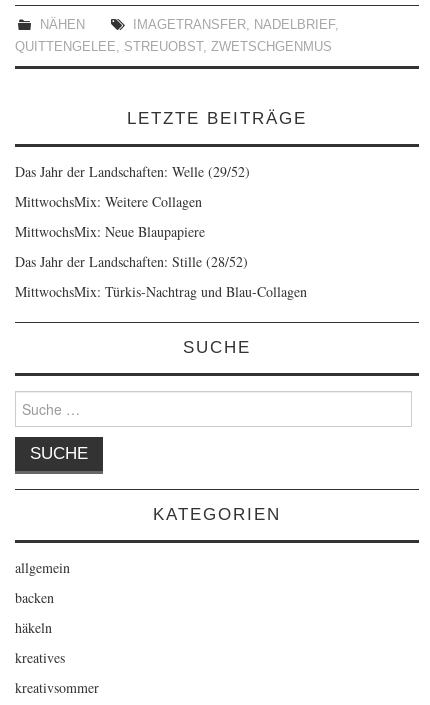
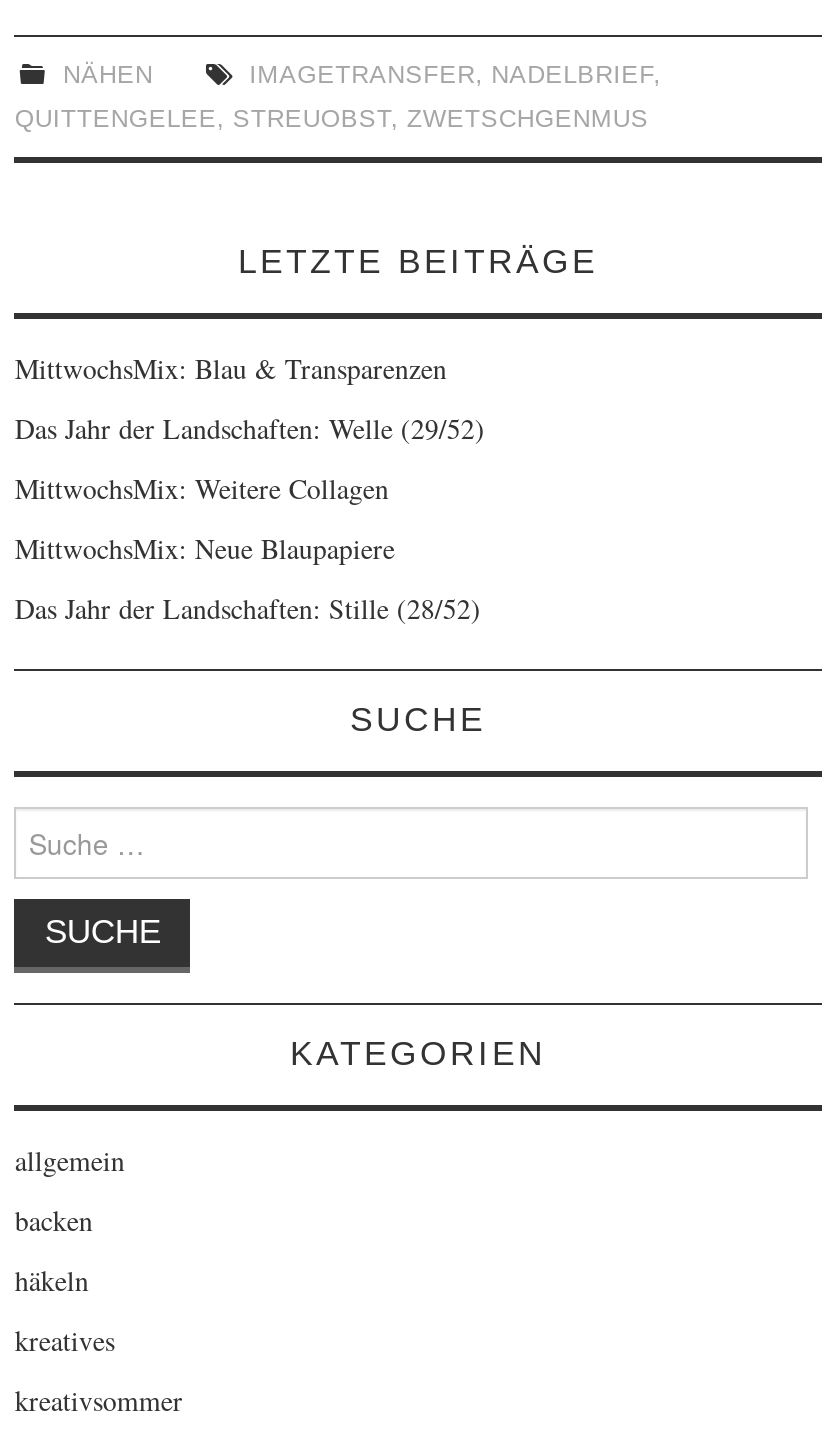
none -> [15,350,447,388] MittwochsMix: Blau & Transparenzen
moved [15,162,250,271] -> [15,410,485,628]: Das Jahr der Landschaften: Welle (29/52) | MittwochsMix: Weitere Collagen | MittwochsMix: Neue Blaupapiere | Das Jahr der Landschaften: Stille (28/52)
[15,282,307,301] MittwochsMix: Türkis-Nachtrag und Blau-Collagen -> none

